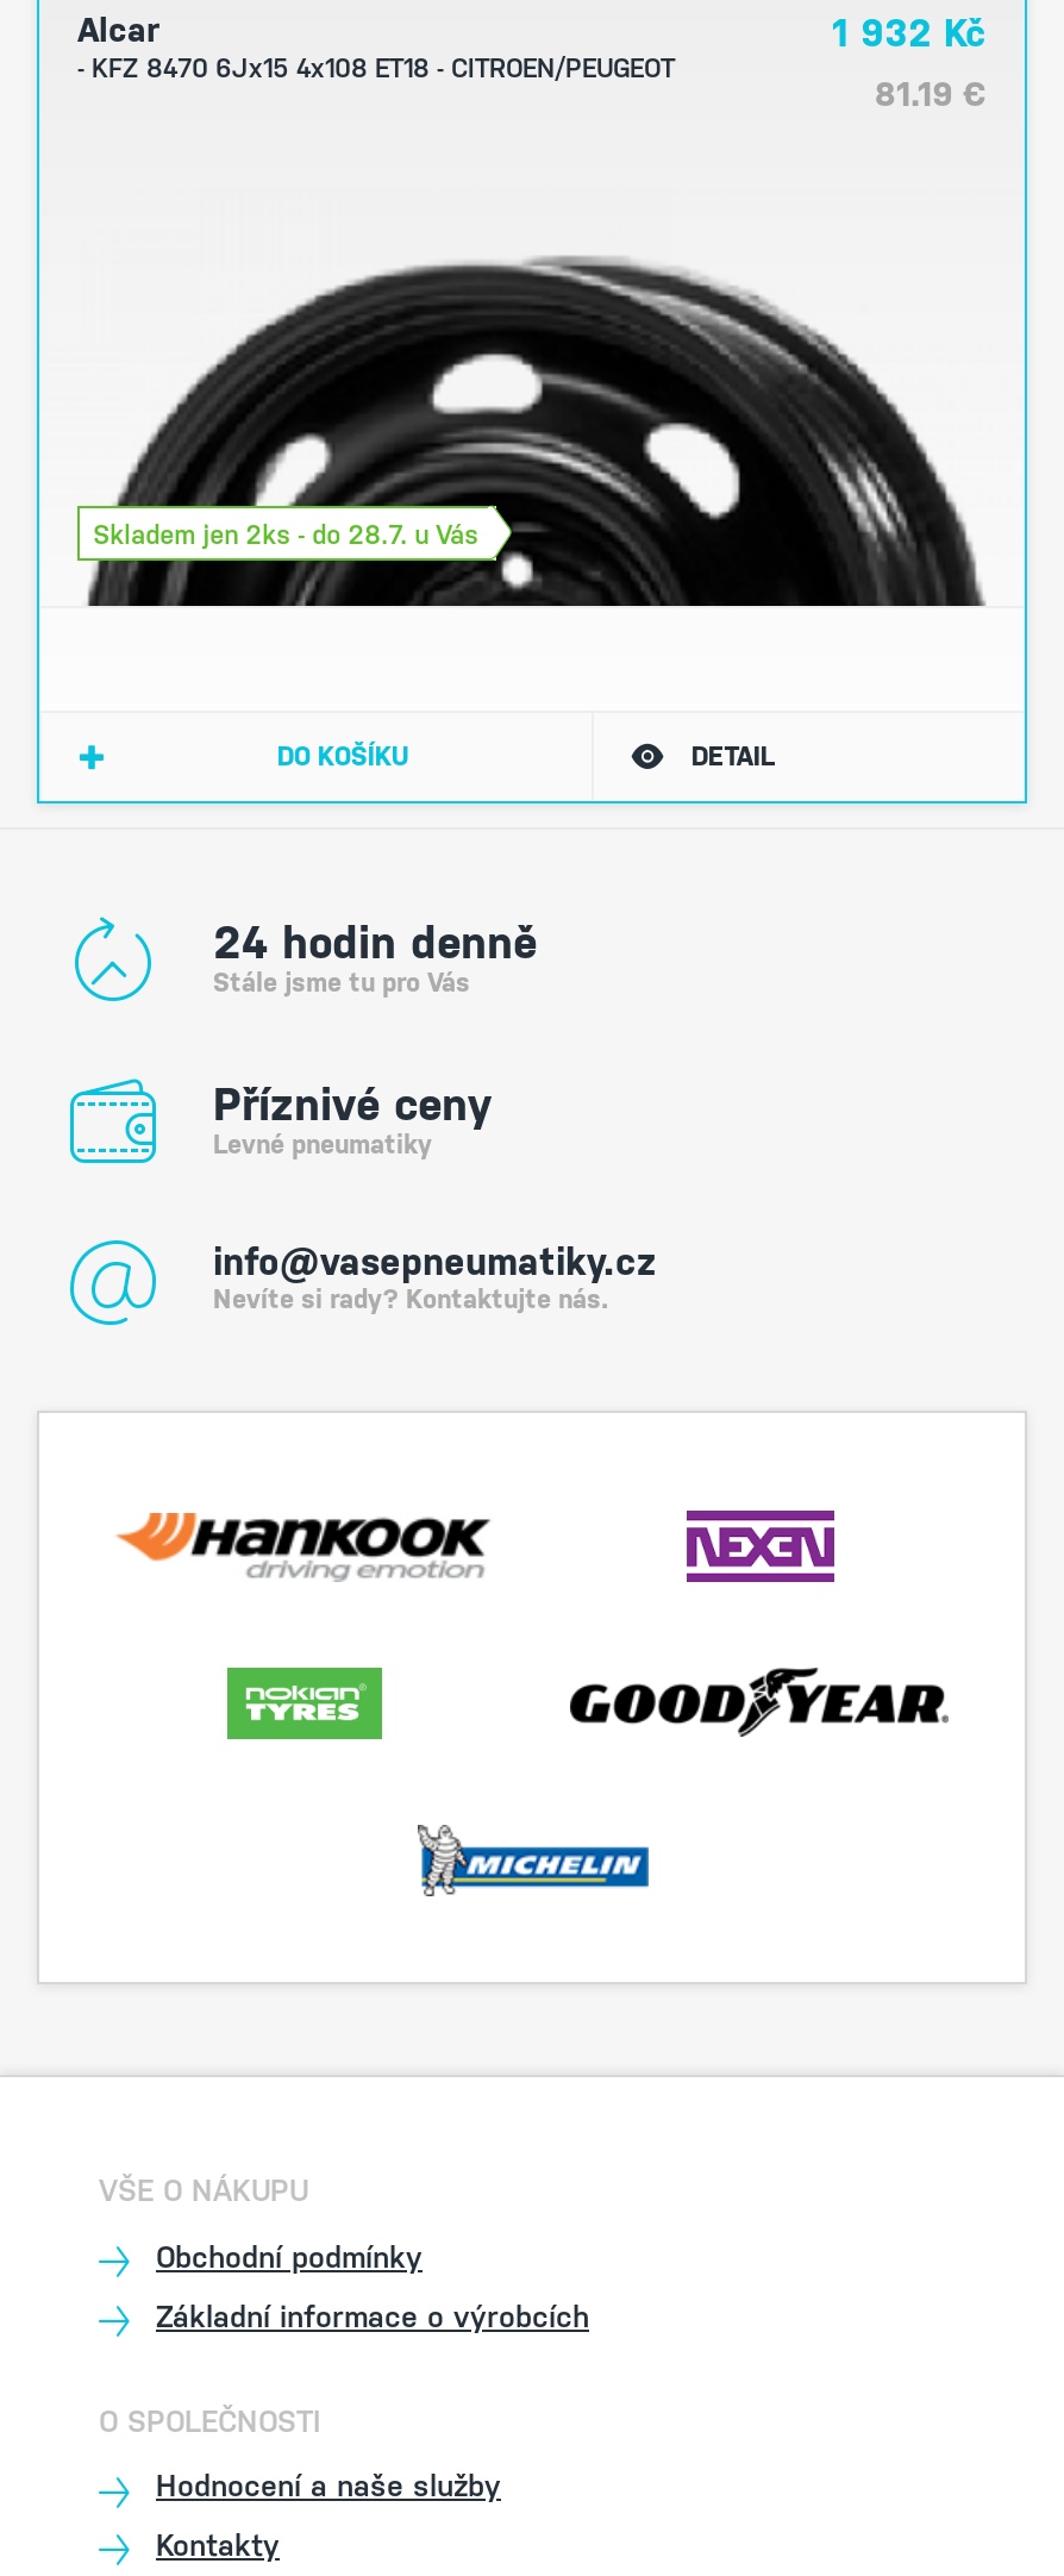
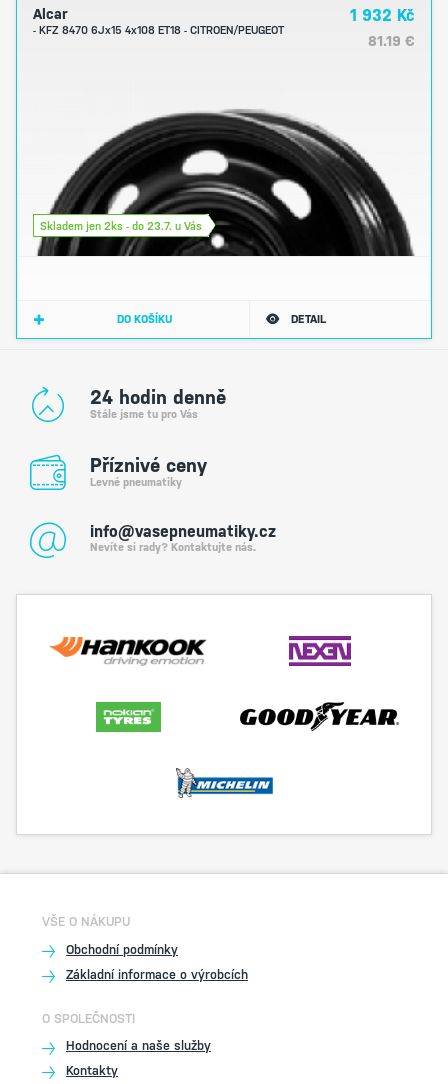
[93,519,479,550] Skladem jen 2ks - do 28.7. u Vás -> [40,220,202,233] Skladem jen 2ks - do 23.7. u Vás

